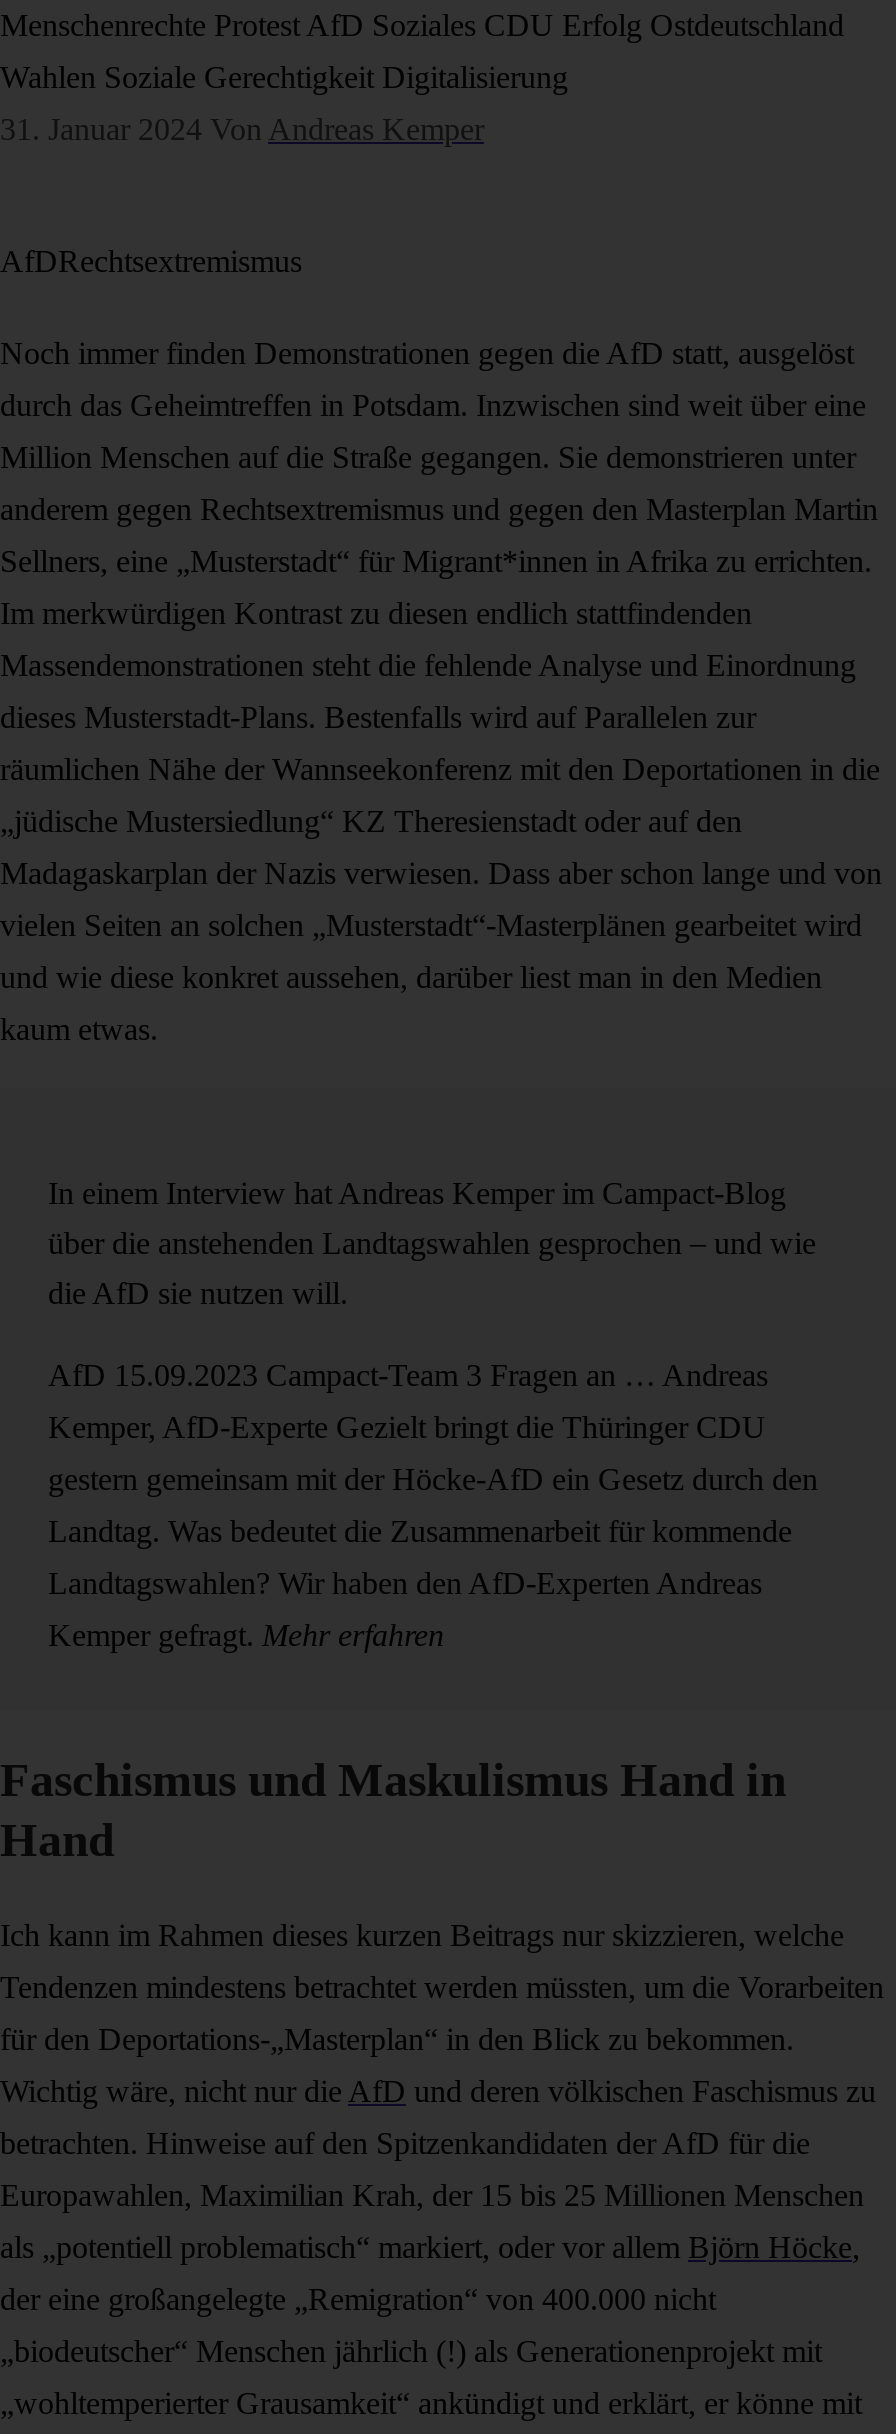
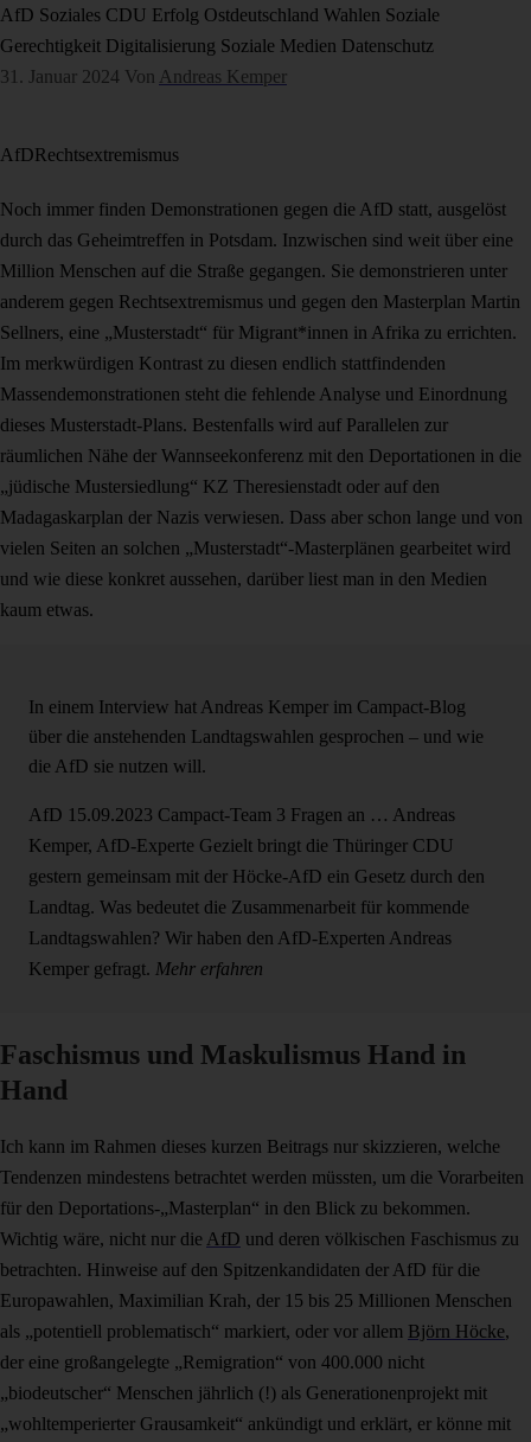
[0,8,844,42] Menschenrechte Protest AfD Soziales CDU Erfolg Ostdeutschland -> [0,5,440,25] AfD Soziales CDU Erfolg Ostdeutschland Wahlen Soziale
[0,60,568,94] Wahlen Soziale Gerechtigkeit Digitalisierung -> [0,36,434,56] Gerechtigkeit Digitalisierung Soziale Medien Datenschutz

